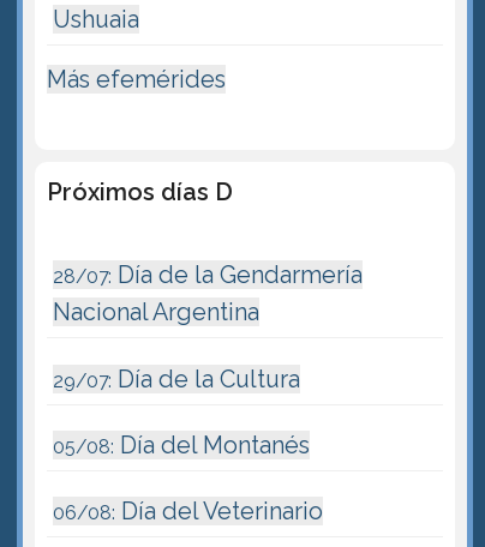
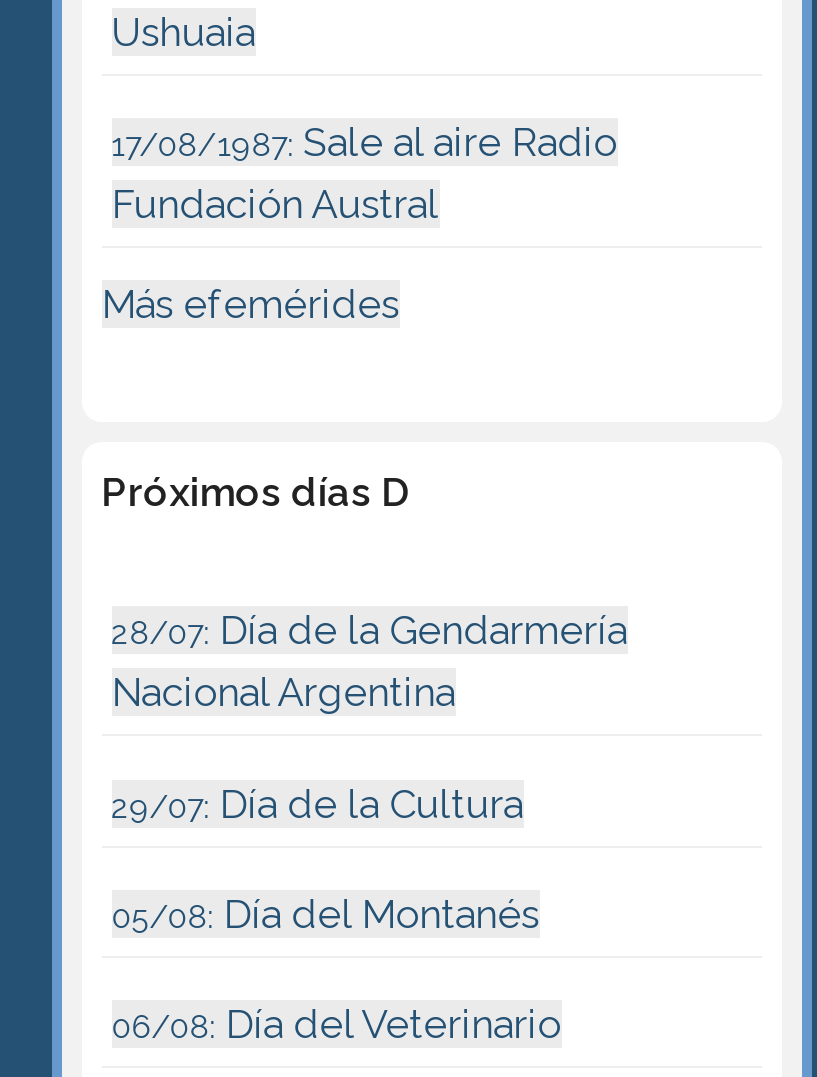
none -> [111,119,617,229] 17/08/1987: Sale al aire Radio | Fundación Austral

